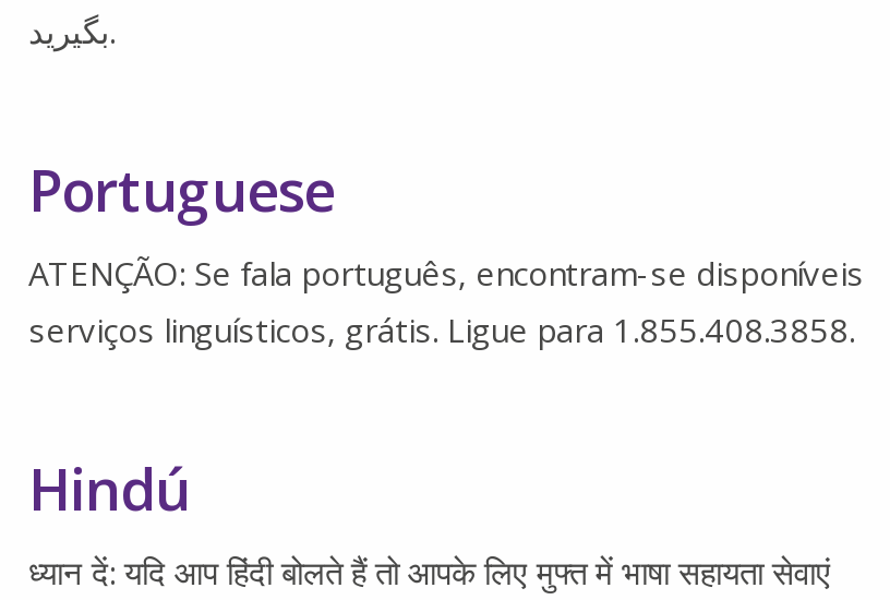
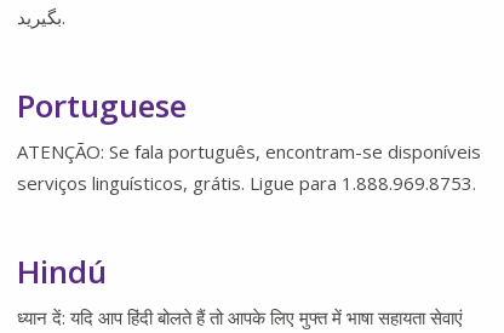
[28,307,855,351] serviços linguísticos, grátis. Ligue para 1.855.408.3858. -> [17,171,476,195] serviços linguísticos, grátis. Ligue para 1.888.969.8753.

